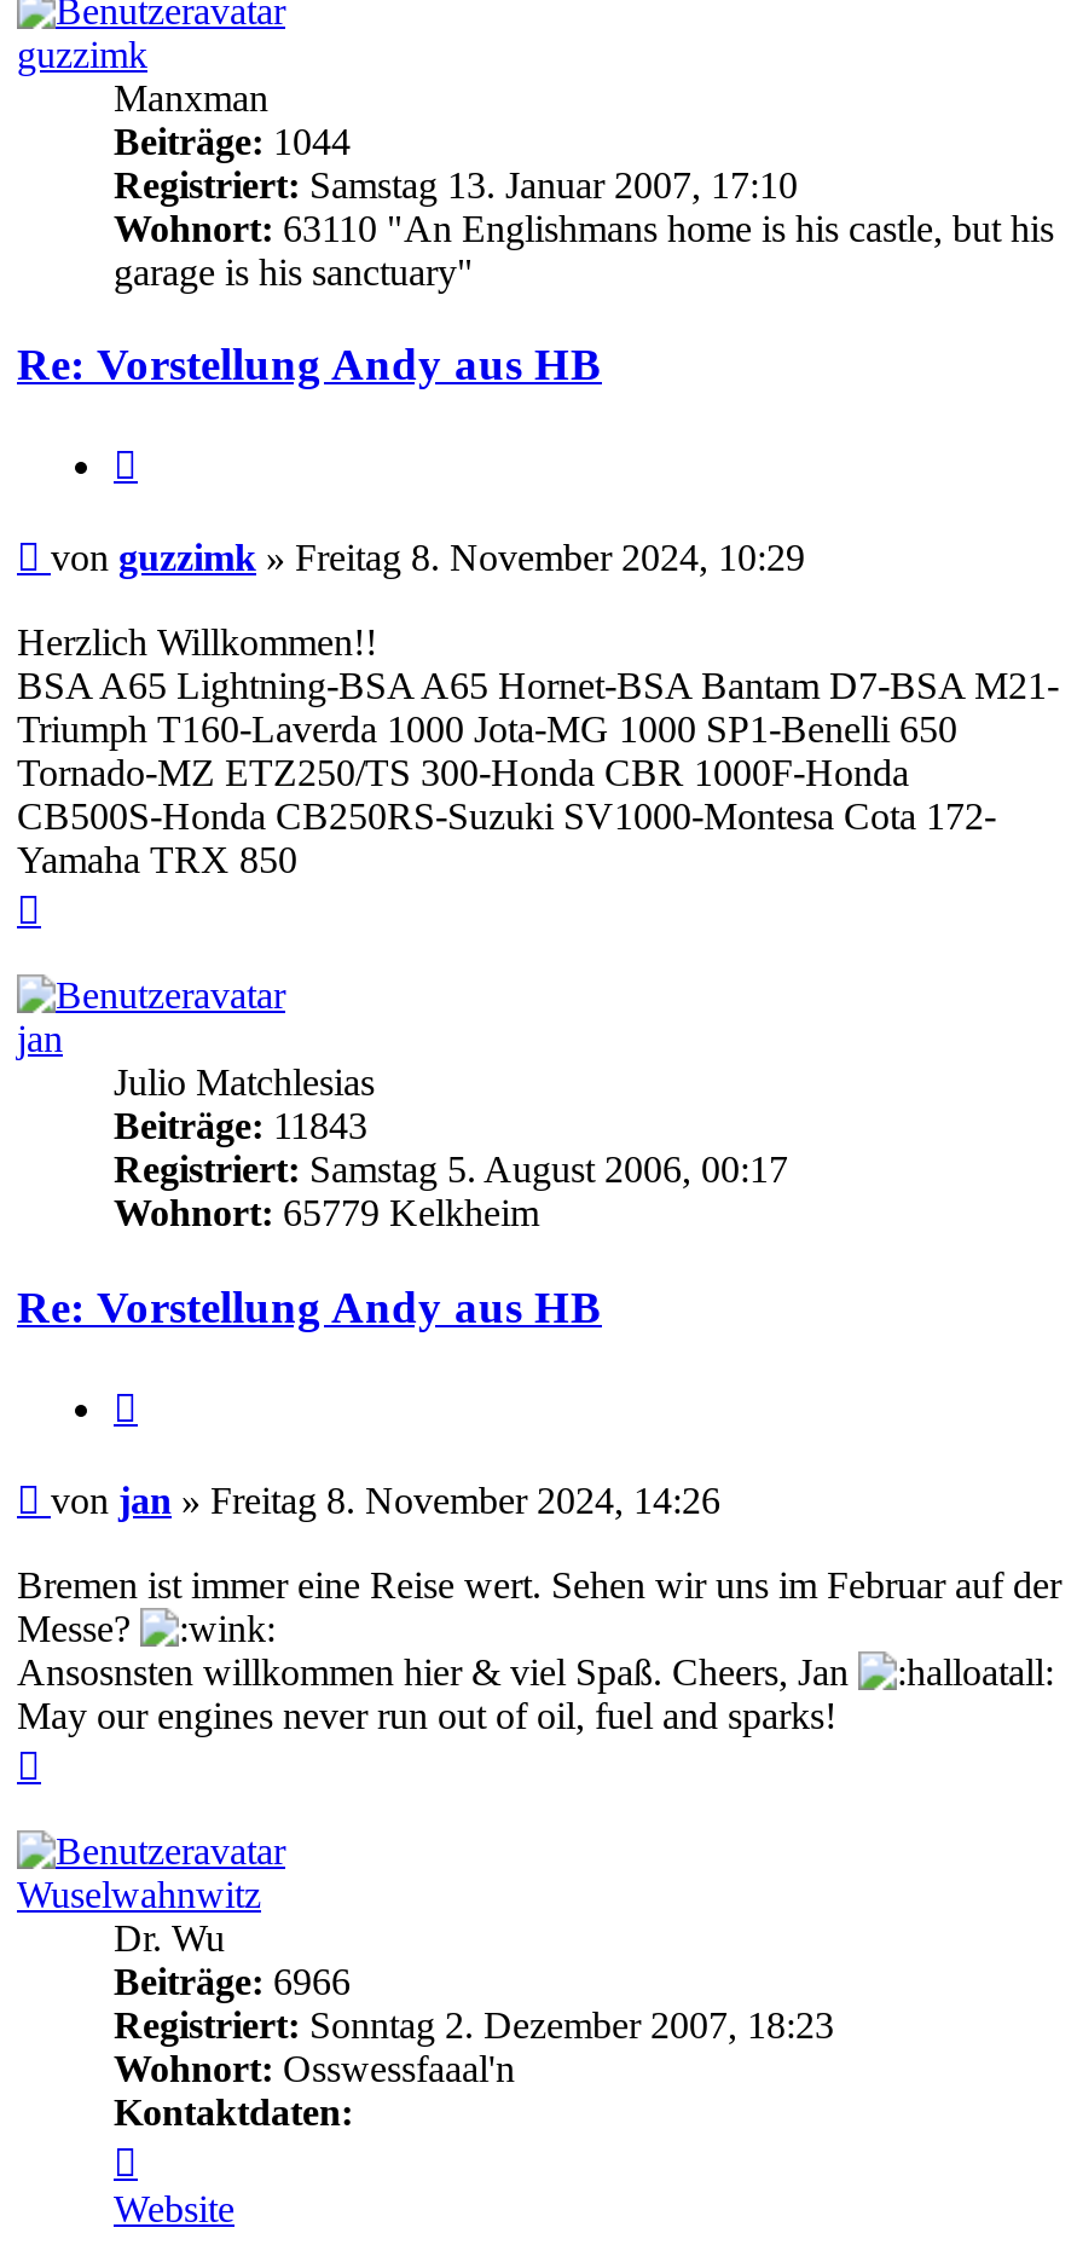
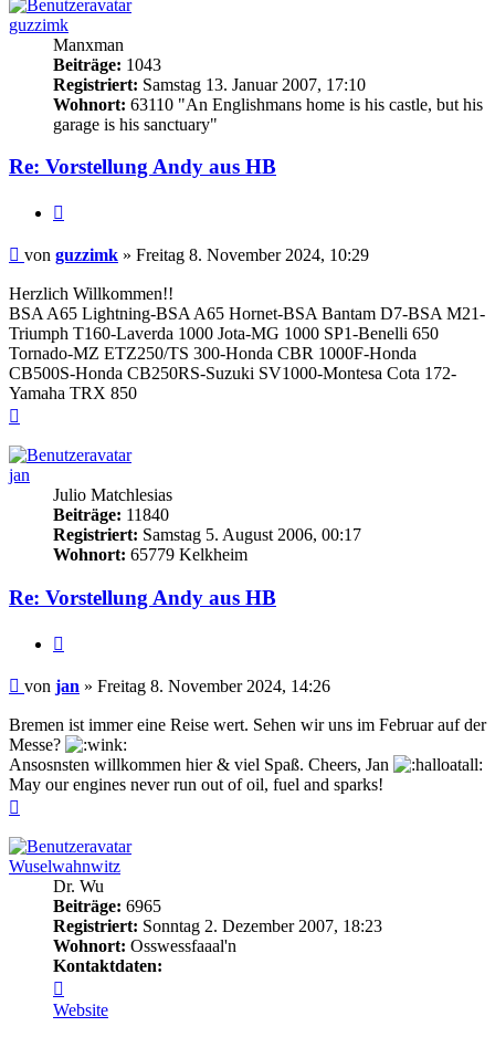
[114,120,351,162] Beiträge: 1044 -> [53,55,161,74] Beiträge: 1043
[114,1105,367,1147] Beiträge: 11843 -> [53,505,169,524] Beiträge: 11840
[114,1960,351,2001] Beiträge: 6966 -> [53,896,161,915] Beiträge: 6965

